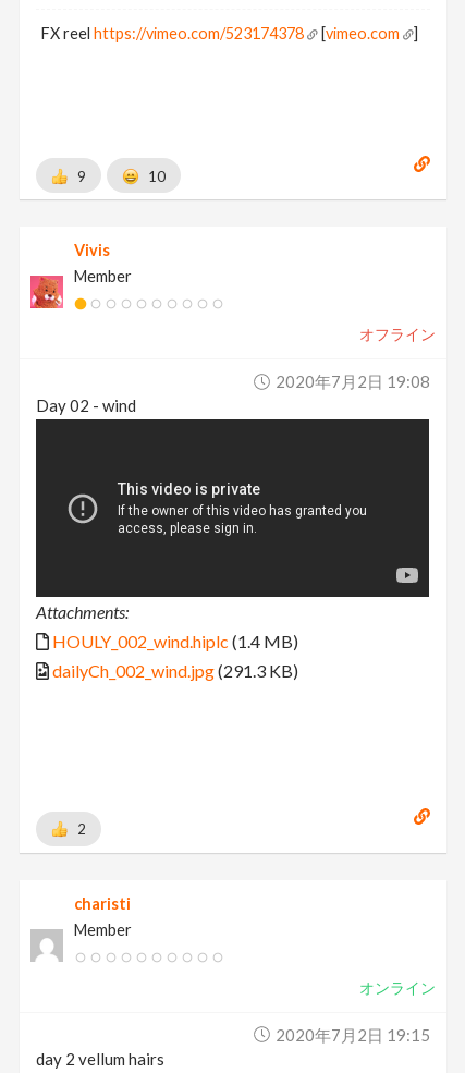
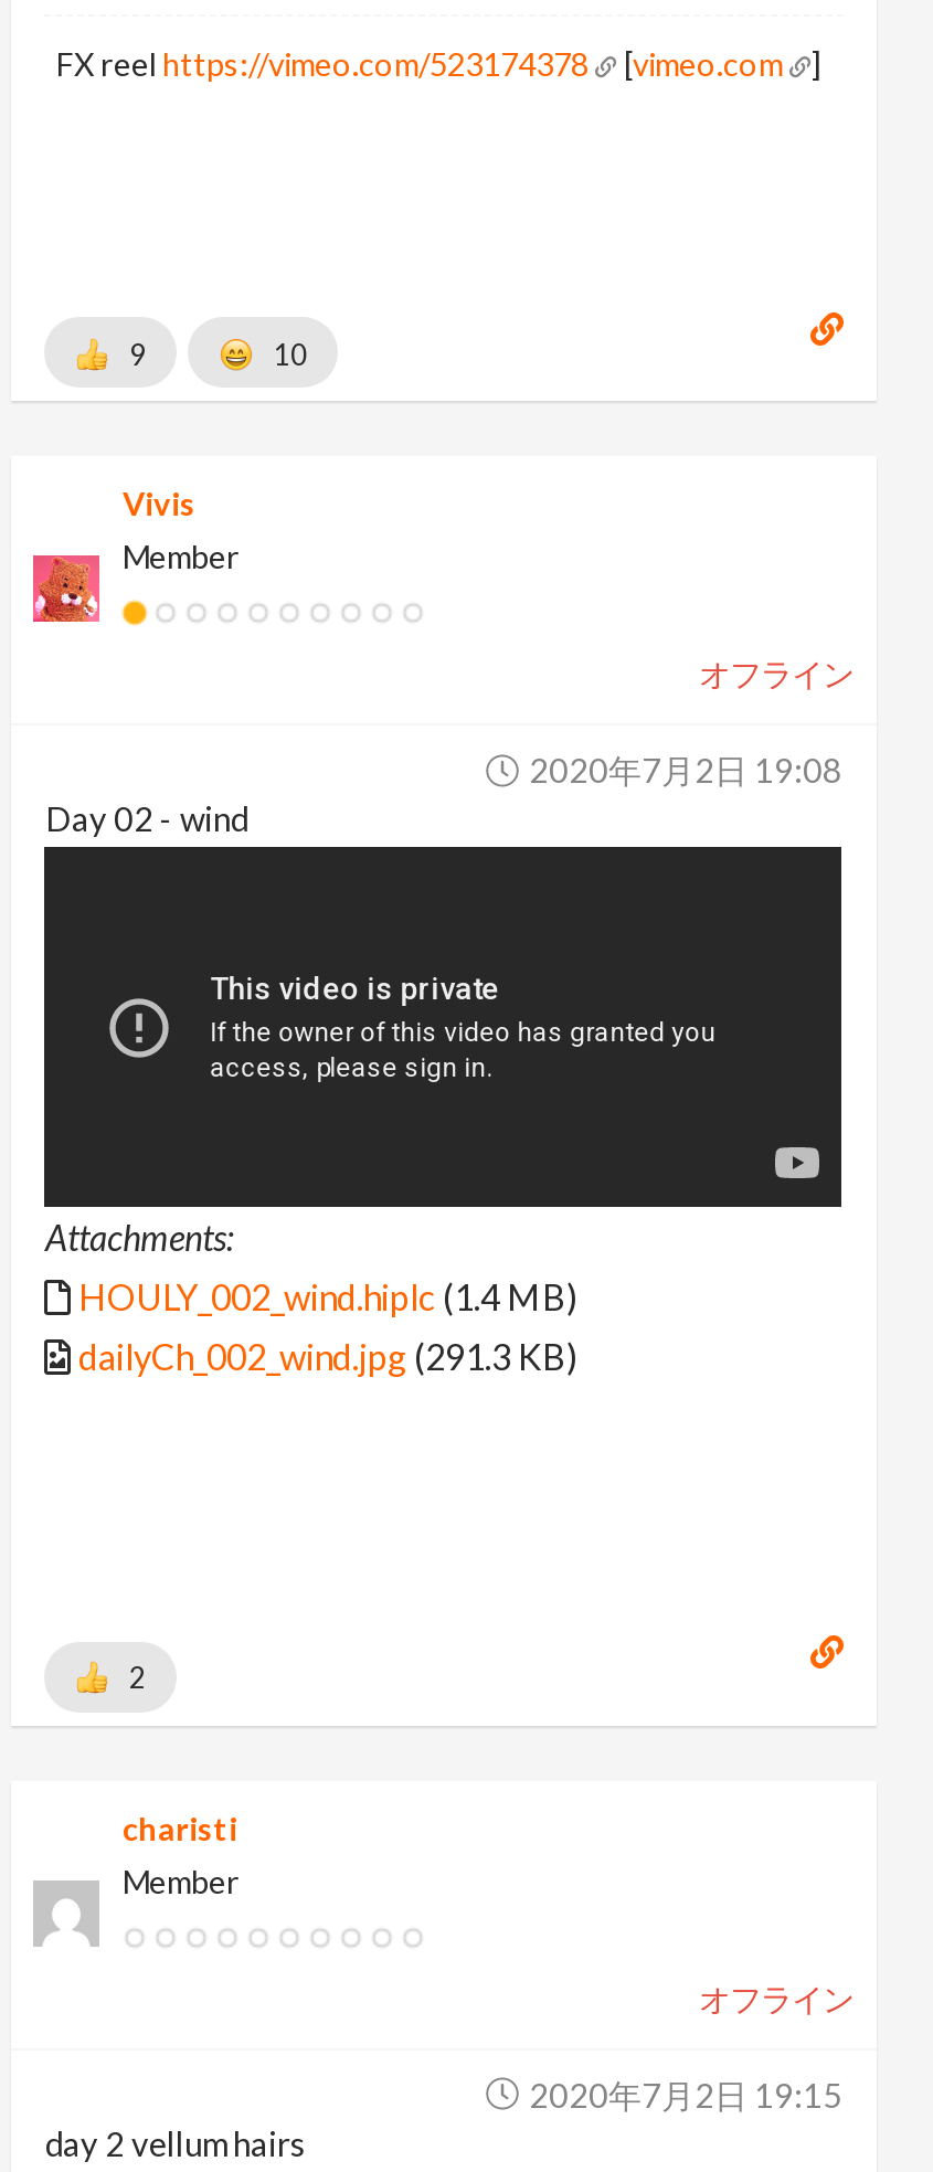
[359,978,435,996] オンライン -> [699,1979,854,2017] オフライン

